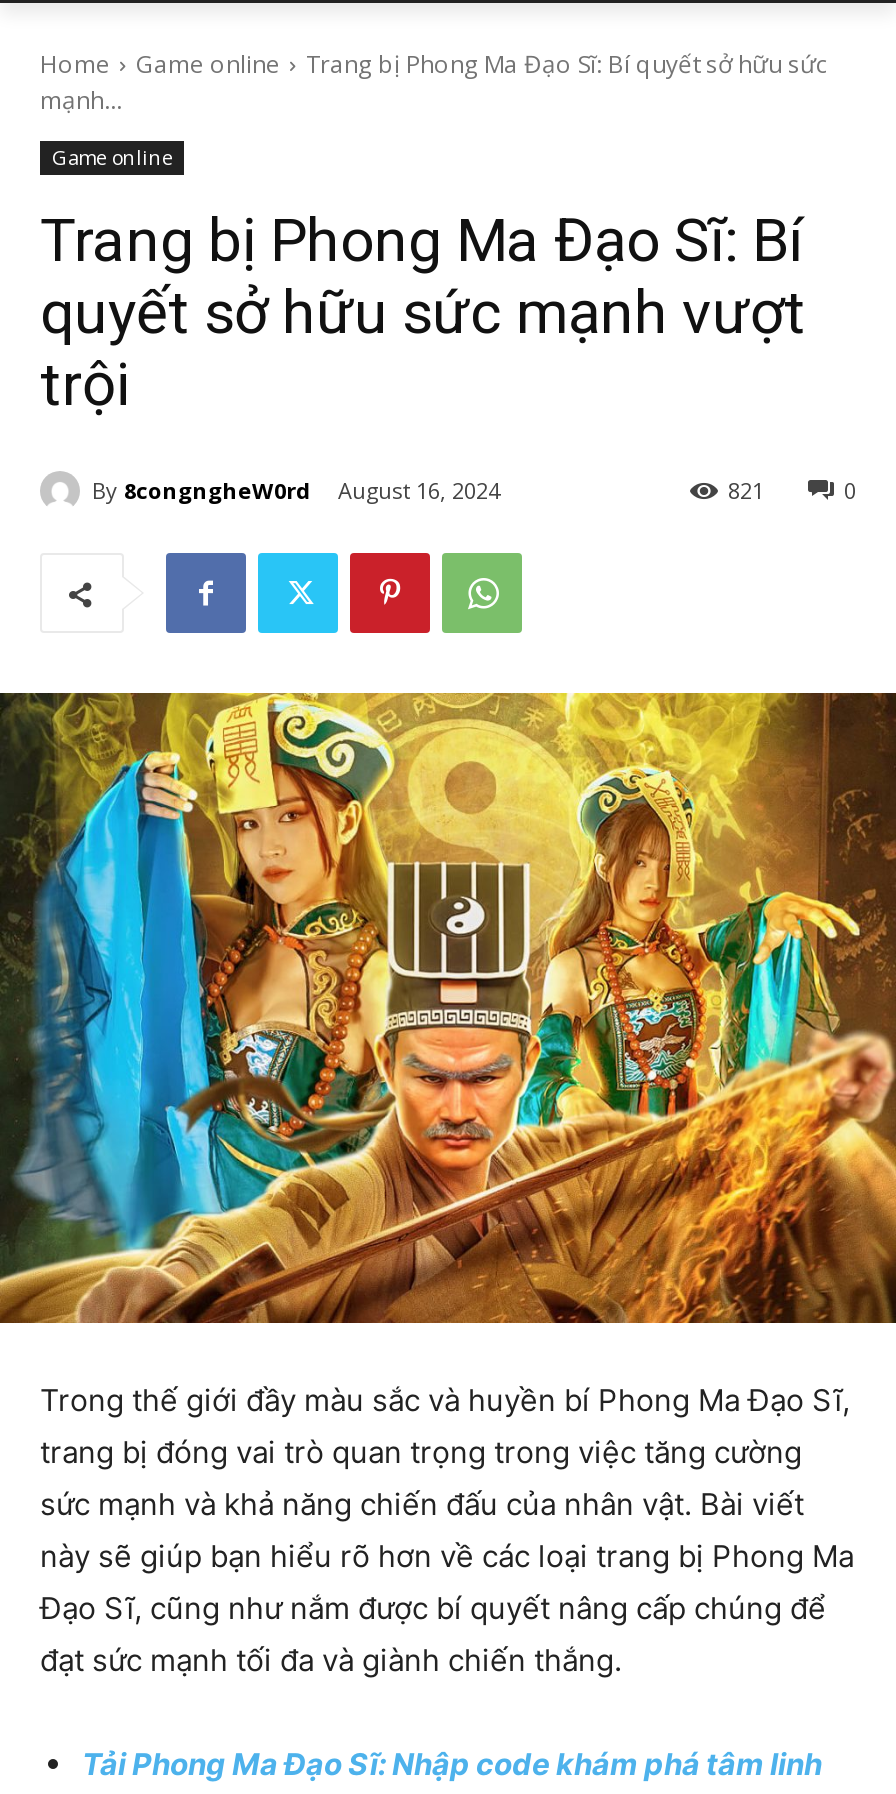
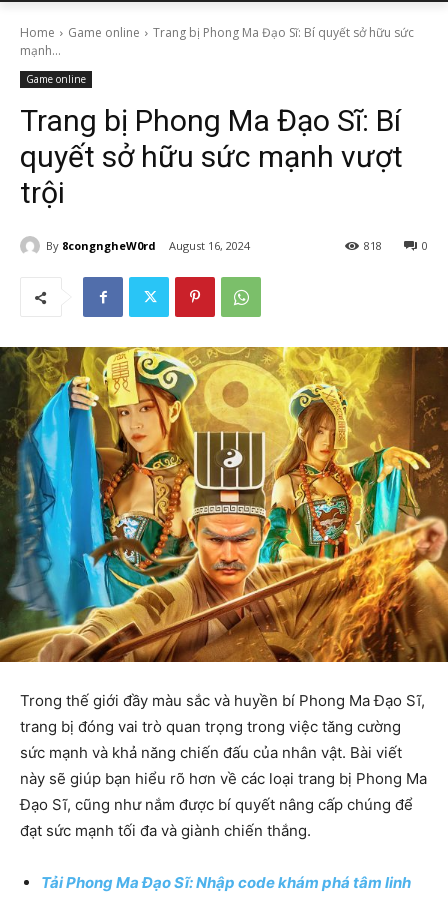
[728,475,764,505] 821 -> [364,238,382,253] 818

